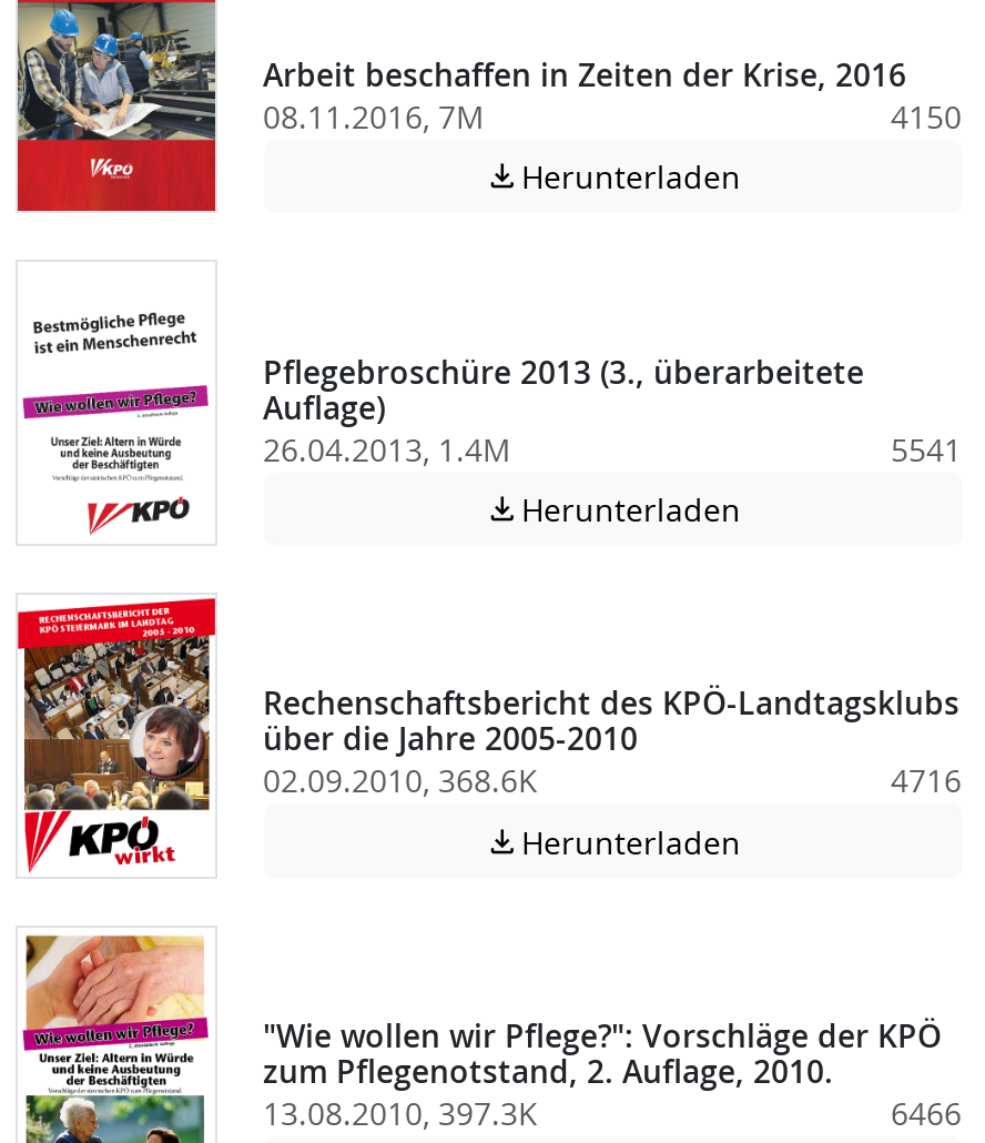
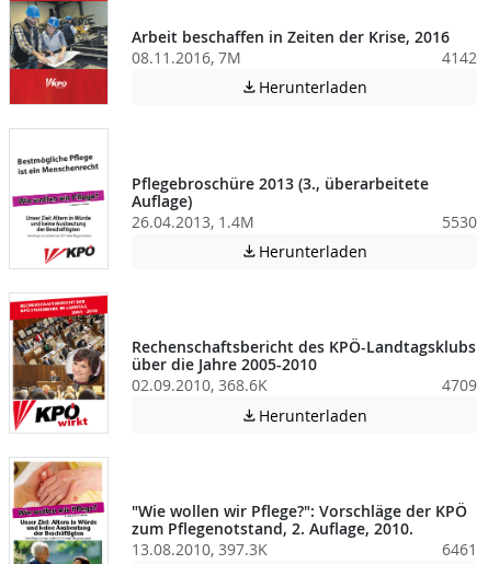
[891,95,962,137] 4150 -> [441,47,476,68] 4142
[891,427,962,470] 5541 -> [441,211,476,232] 5530
[891,759,962,802] 4716 -> [441,375,476,396] 4709
[891,1092,962,1134] 6466 -> [441,539,476,560] 6461

